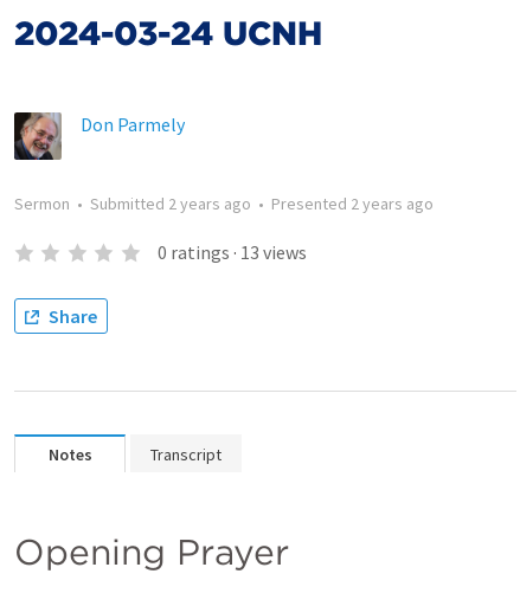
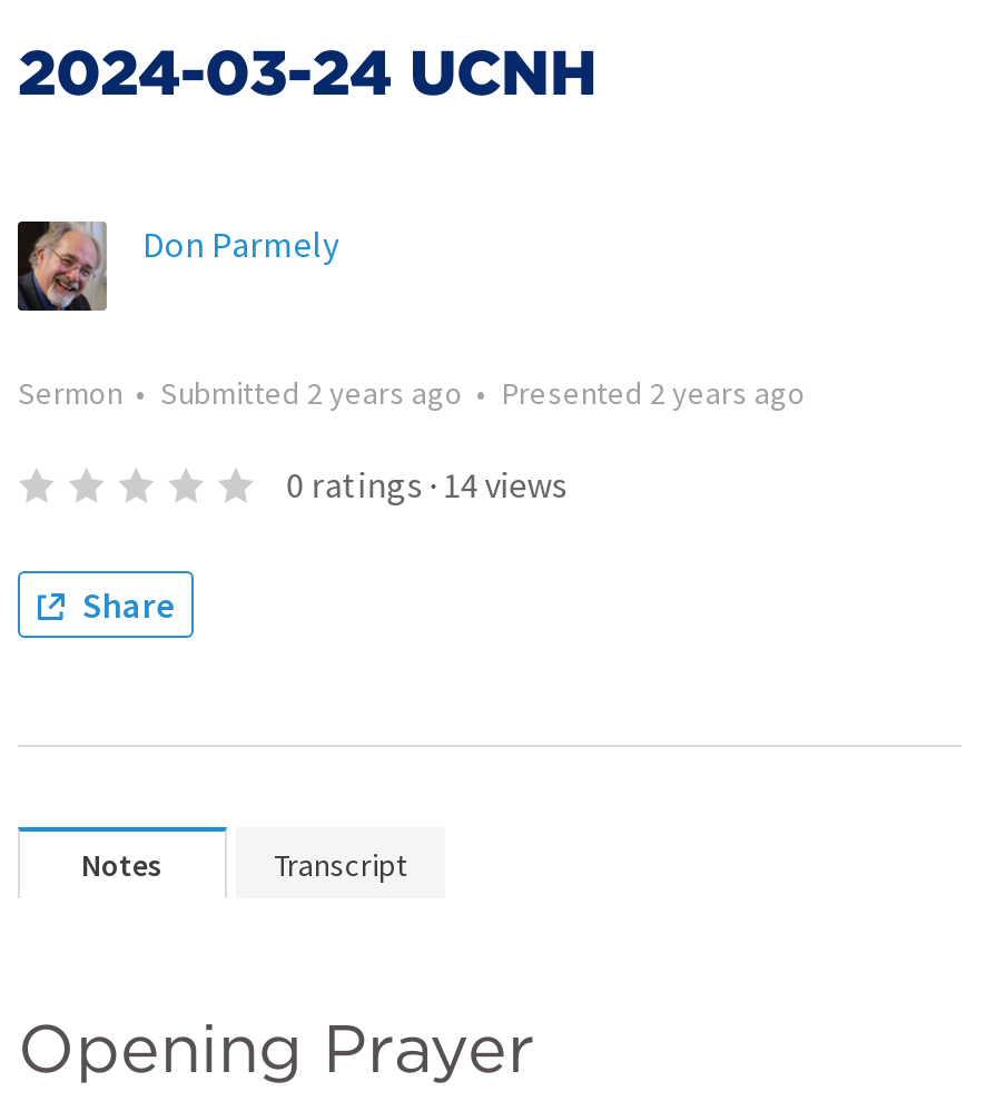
[157,240,306,264] 0 ratings · 13 views -> [286,462,567,507] 0 ratings · 14 views

